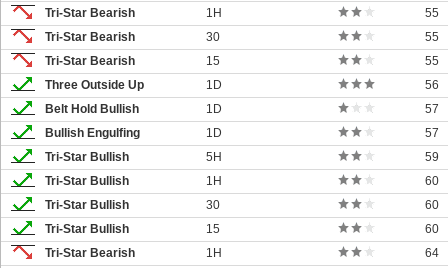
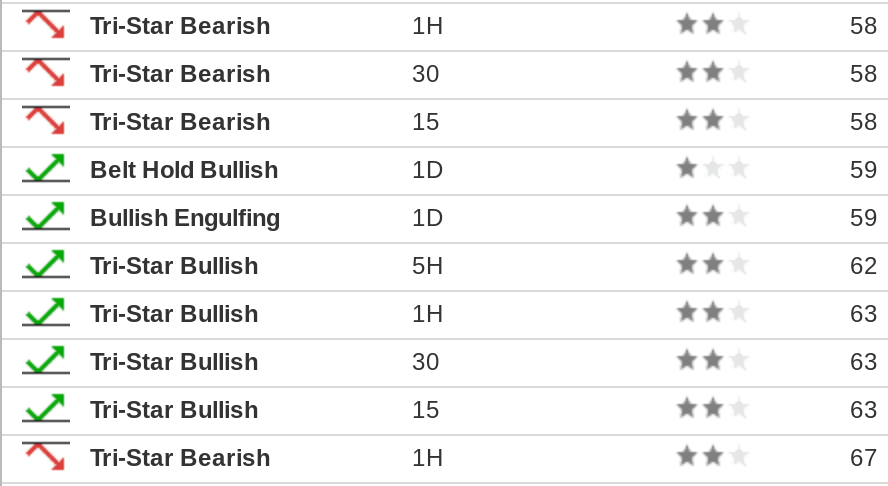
[425,6,439,20] 55 -> [850,12,878,40] 58
[425,30,439,44] 55 -> [850,60,878,88] 58
[45,54,439,92] 55 | Three Outside Up | 1D | 56 -> [850,108,878,136] 58
[425,102,439,116] 57 -> [850,156,878,184] 59
[425,126,439,140] 57 -> [850,204,878,232] 59
[425,150,439,164] 59 -> [850,252,878,280] 62
[425,174,439,188] 60 -> [850,300,878,328] 63
[425,198,439,212] 60 -> [850,348,878,376] 63
[425,222,439,236] 60 -> [850,396,878,424] 63
[425,246,439,260] 64 -> [850,444,878,472] 67

